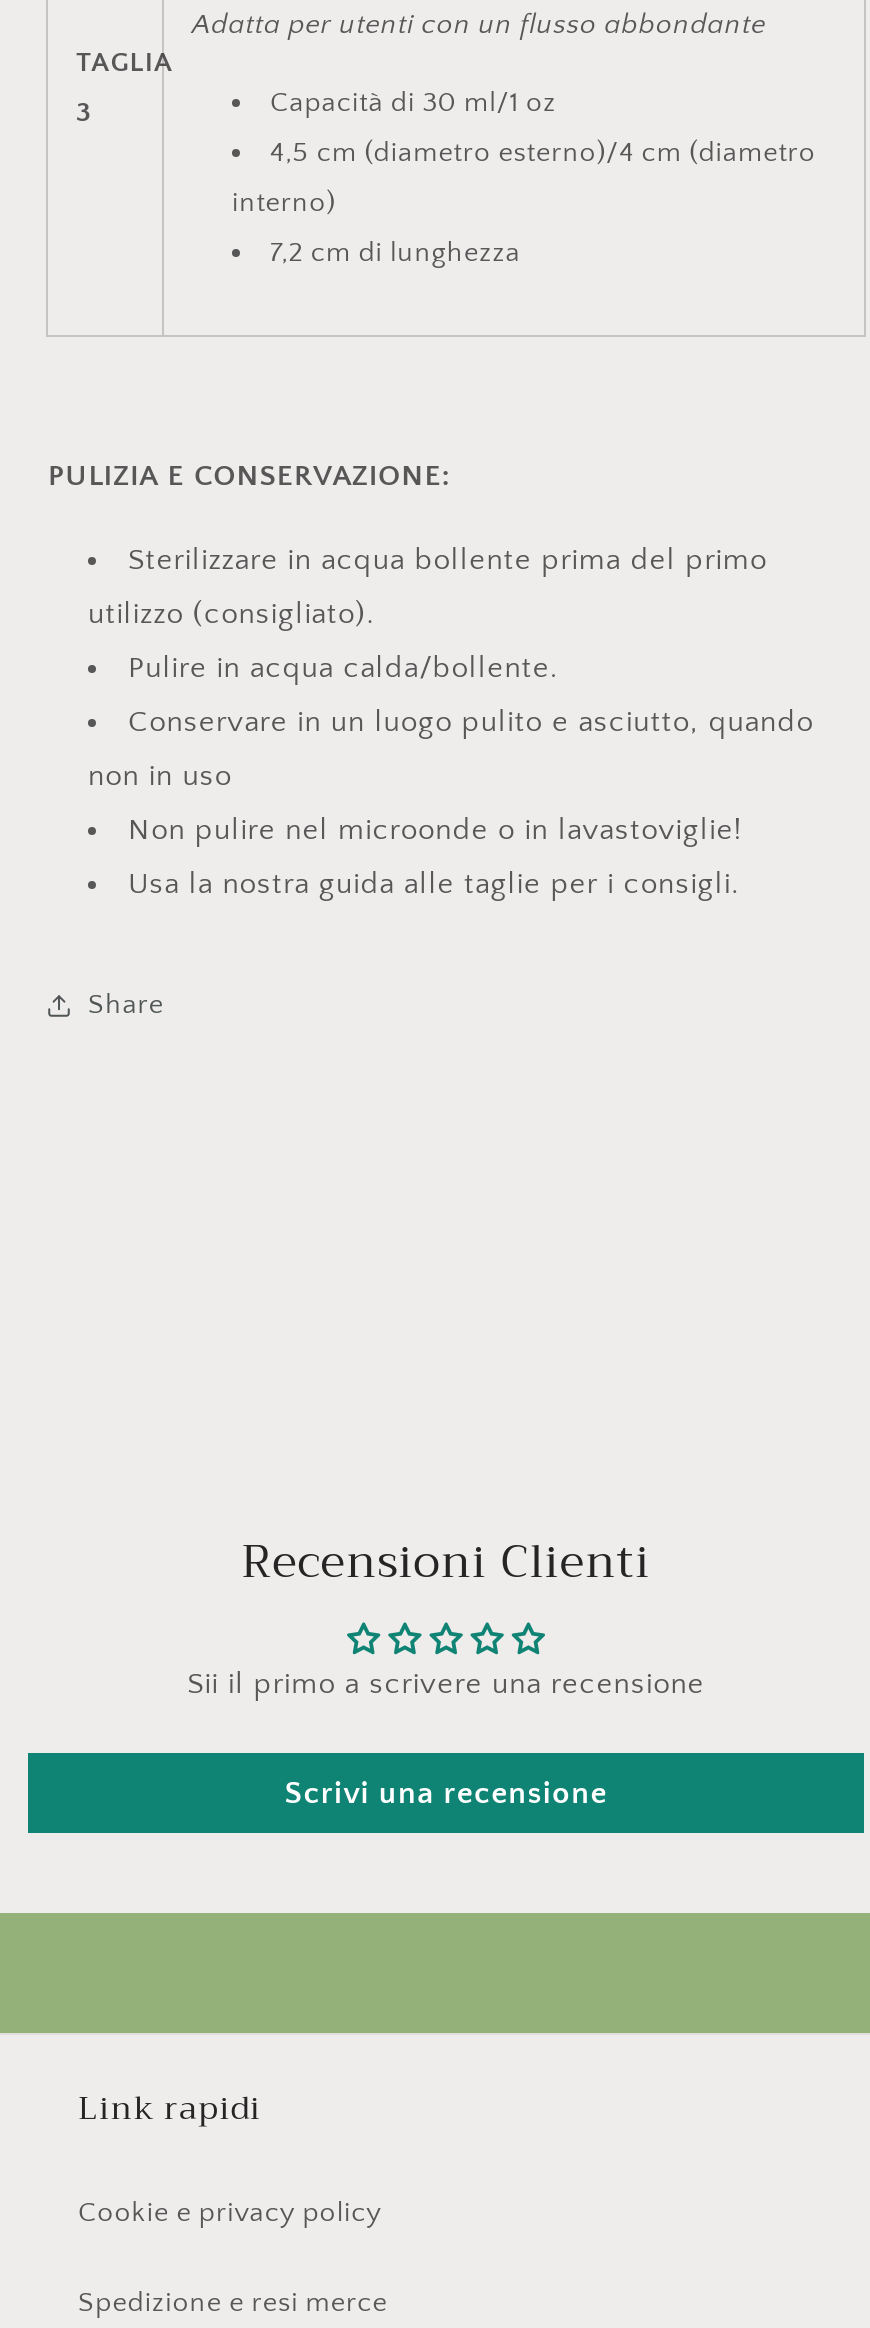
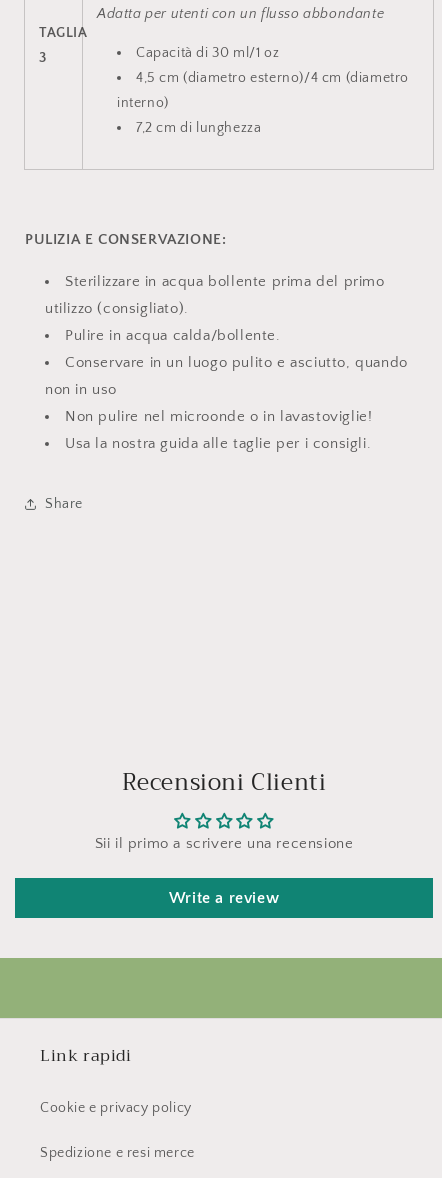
[284,1775,608,1811] Scrivi una recensione -> [169,889,279,907] Write a review

